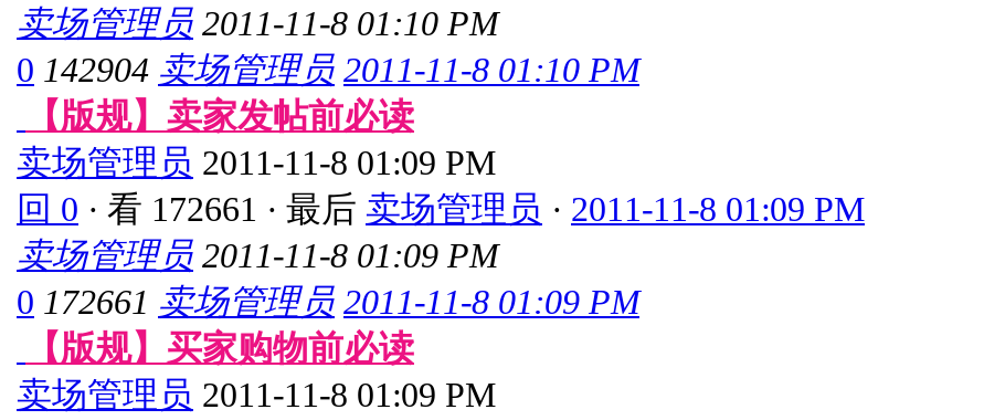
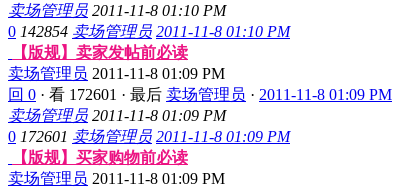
[17,51,639,88] 0 142904 卖场管理员 2011-11-8 01:10 PM -> [8,23,290,40] 0 142854 卖场管理员 2011-11-8 01:10 PM
[17,190,865,227] 回 0 · 看 172661 · 最后卖场管理员· 2011-11-8 01:09 PM -> [8,86,392,103] 回 0 · 看 172601 · 最后卖场管理员· 2011-11-8 01:09 PM
[17,283,639,320] 0 172661 卖场管理员 2011-11-8 01:09 PM -> [8,128,290,145] 0 172601 卖场管理员 2011-11-8 01:09 PM

